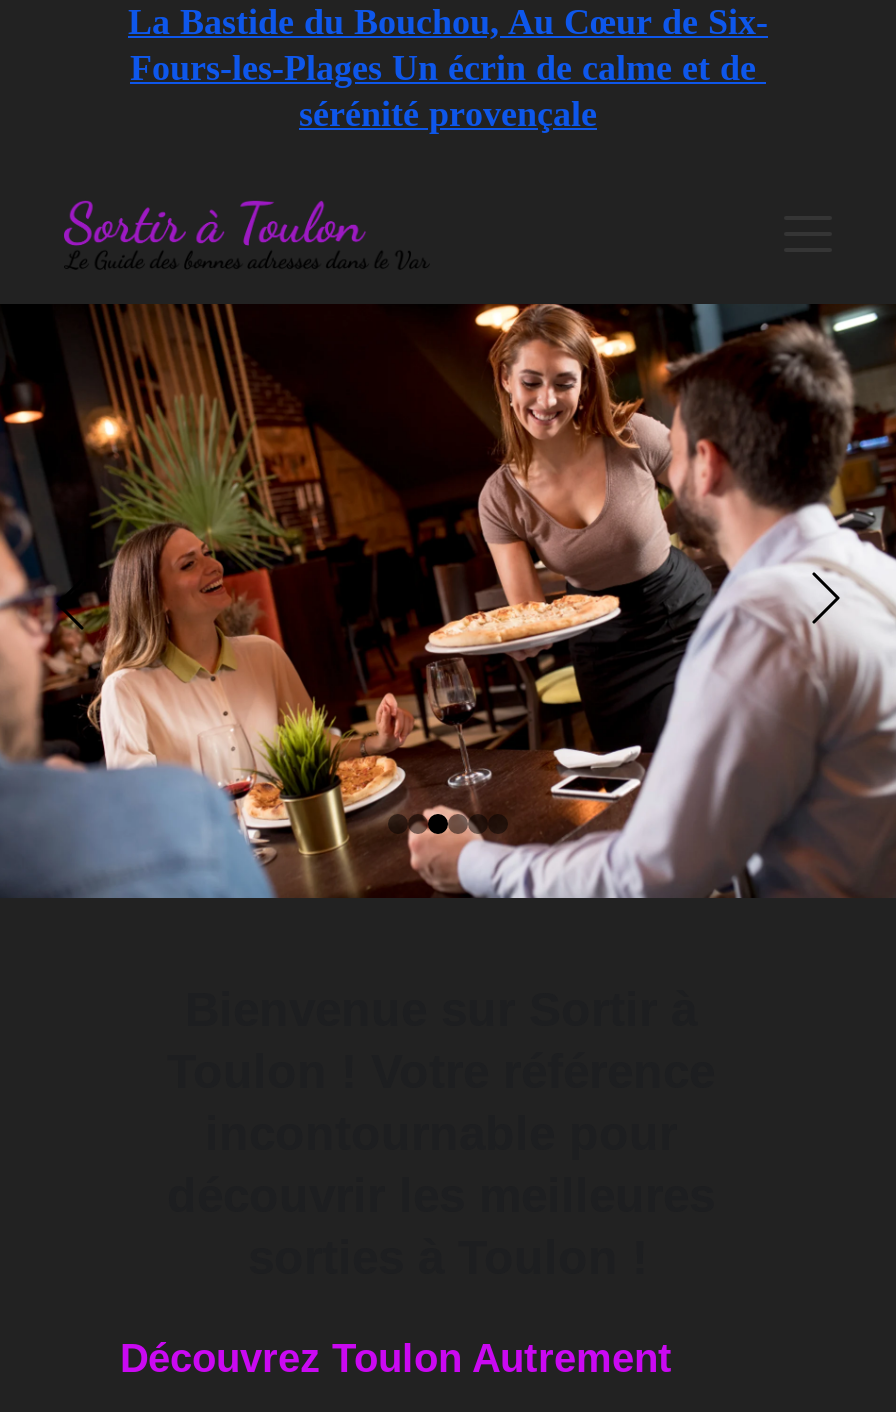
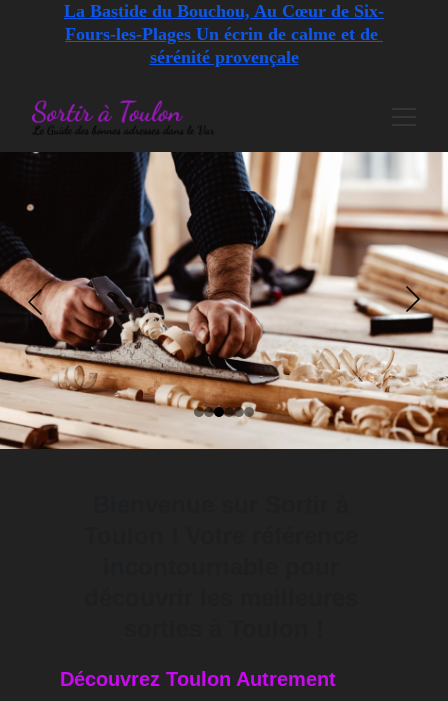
[6,304,890,900] [image] -> [3,151,445,450] [image]

